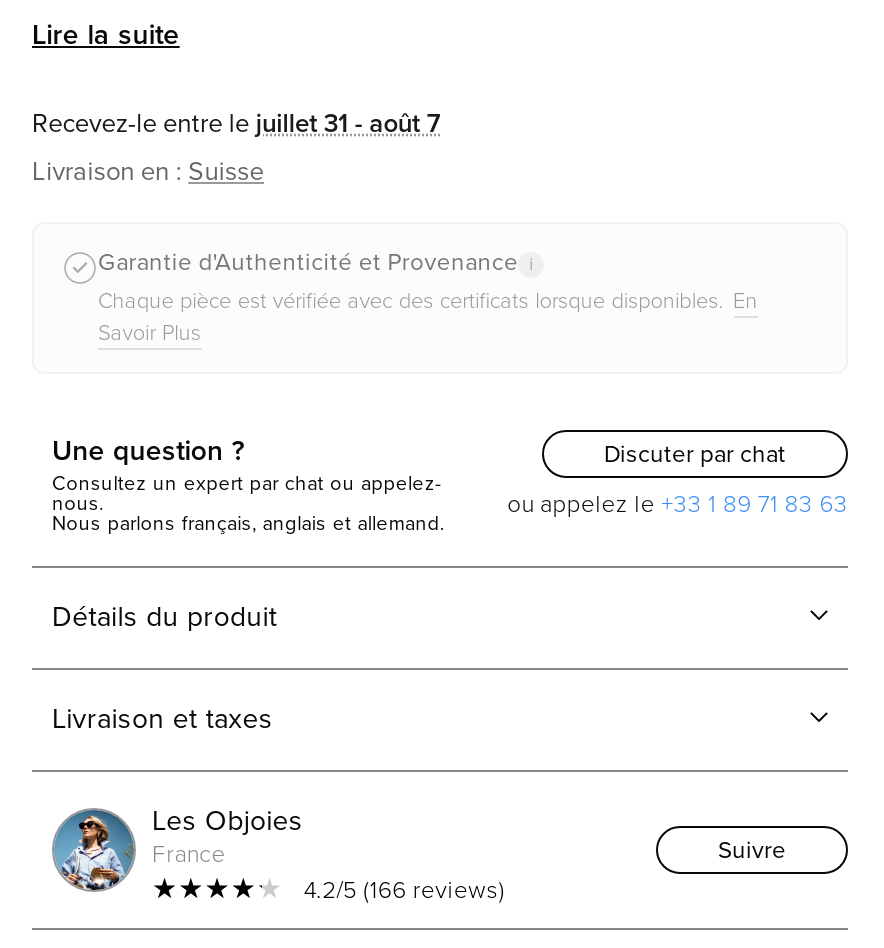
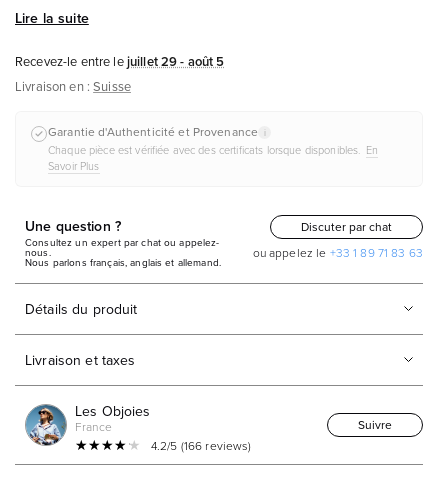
[32,104,441,142] Recevez-le entre le juillet 31 - août 7 -> [15,52,224,71] Recevez-le entre le juillet 29 - août 5

